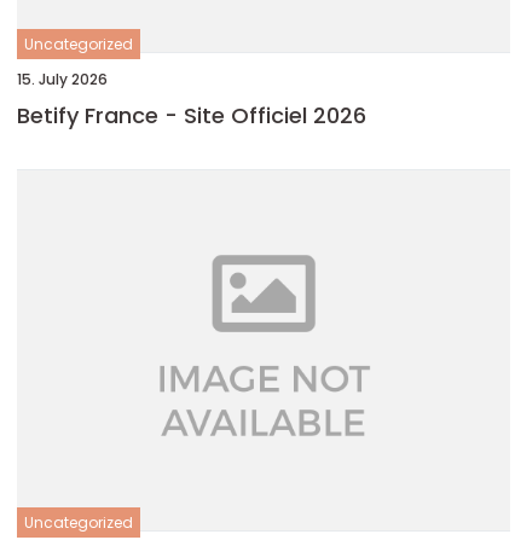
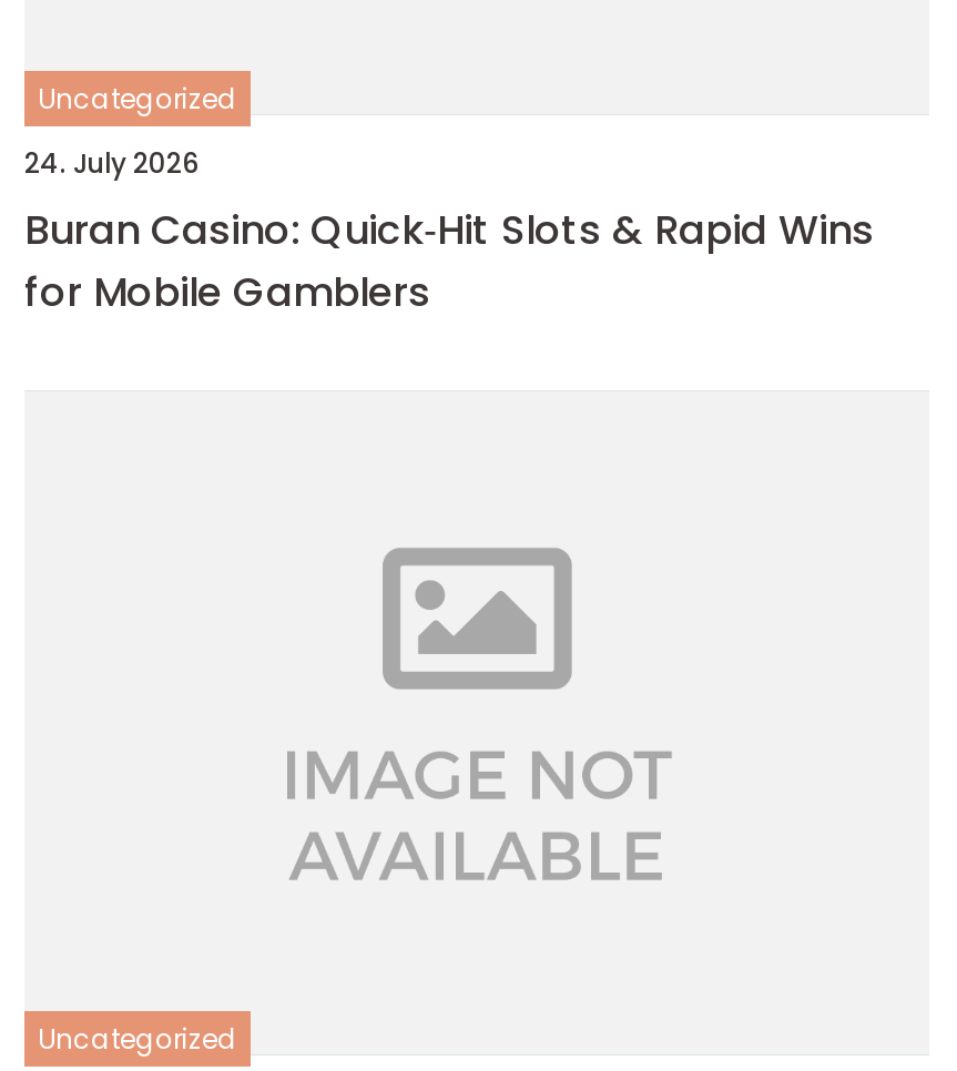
[17,69,366,130] 15. July 2026 | Betify France - Site Officiel 2026 -> [24,144,874,319] 24. July 2026 | Buran Casino: Quick‑Hit Slots & Rapid Wins | for Mobile Gamblers

